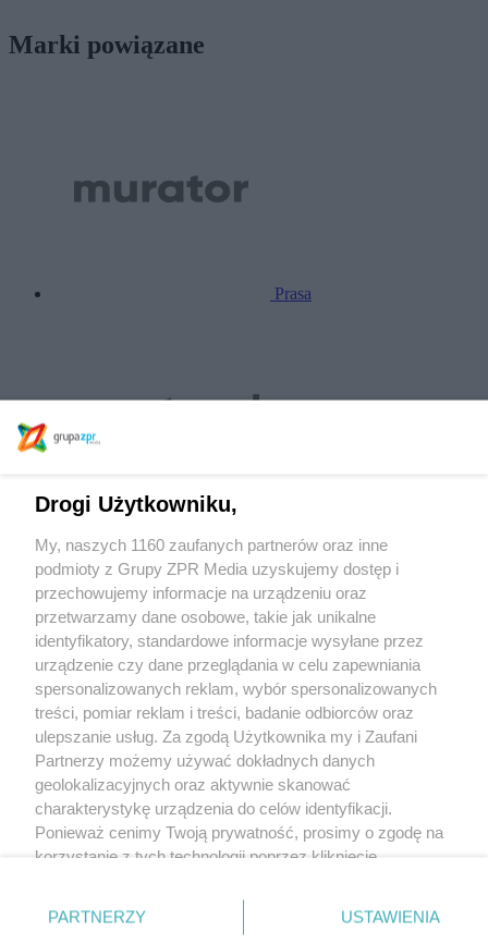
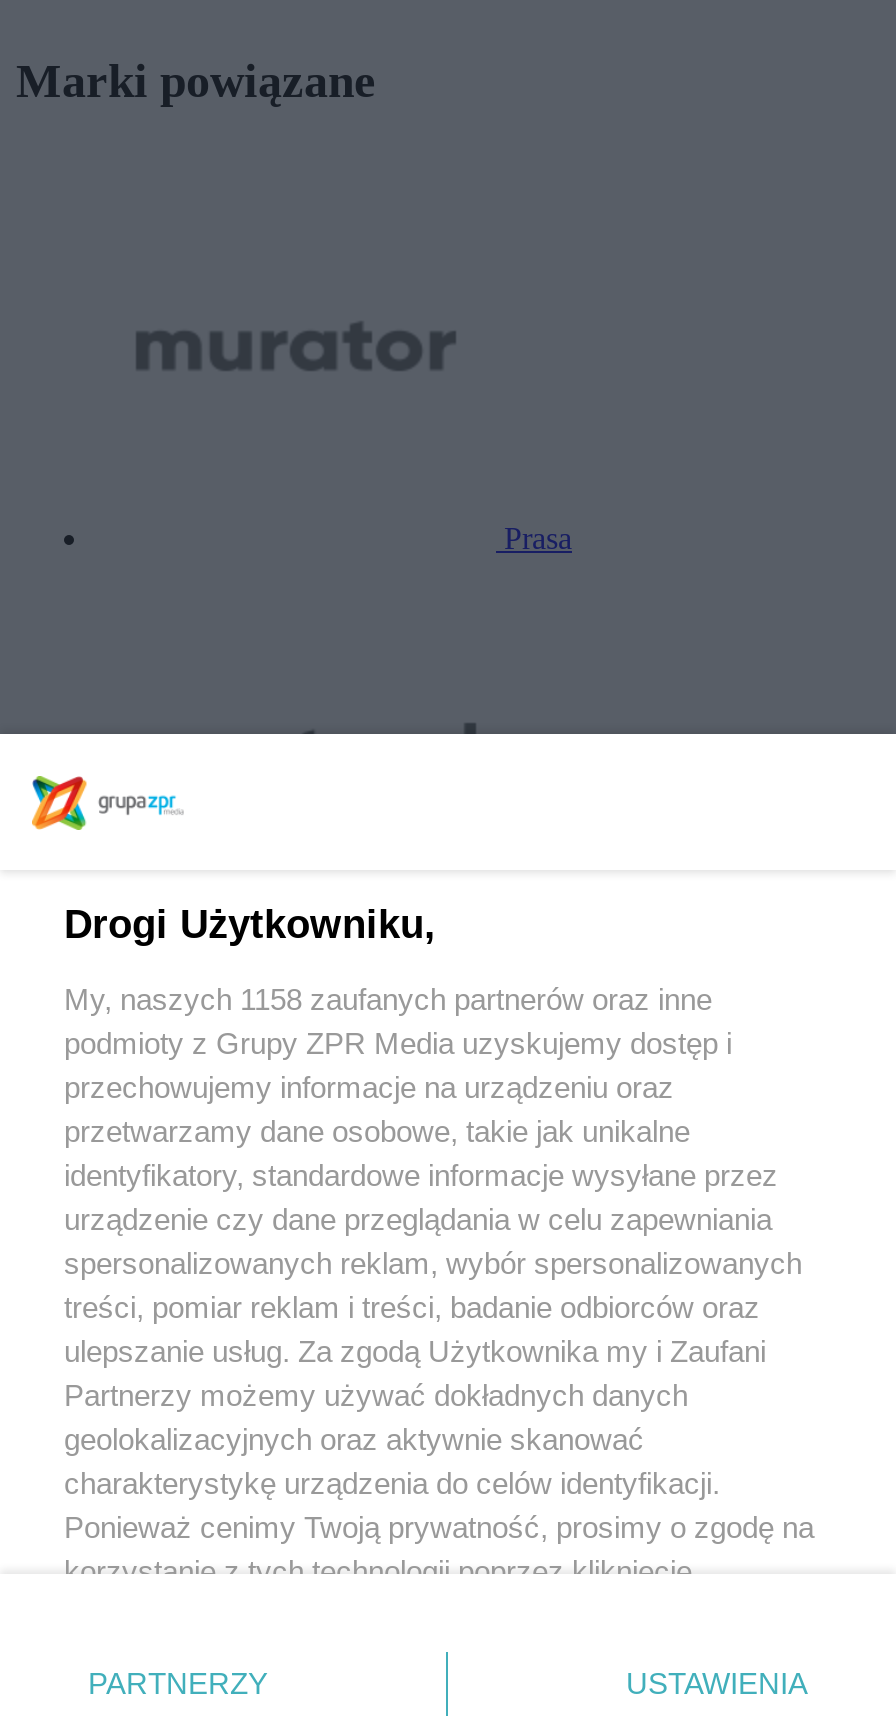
[35,535,388,553] My, naszych 1160 zaufanych partnerów oraz inne -> [64,981,712,1015] My, naszych 1158 zaufanych partnerów oraz inne

